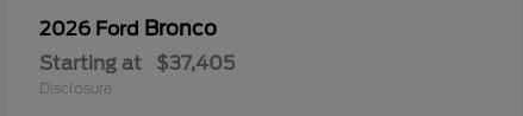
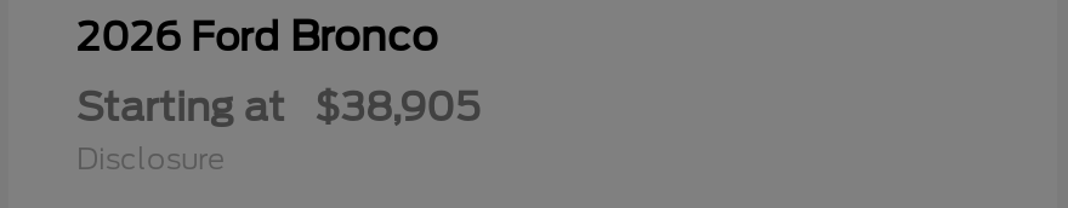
[39,52,235,74] Starting at $37,405 -> [76,84,479,130] Starting at $38,905

